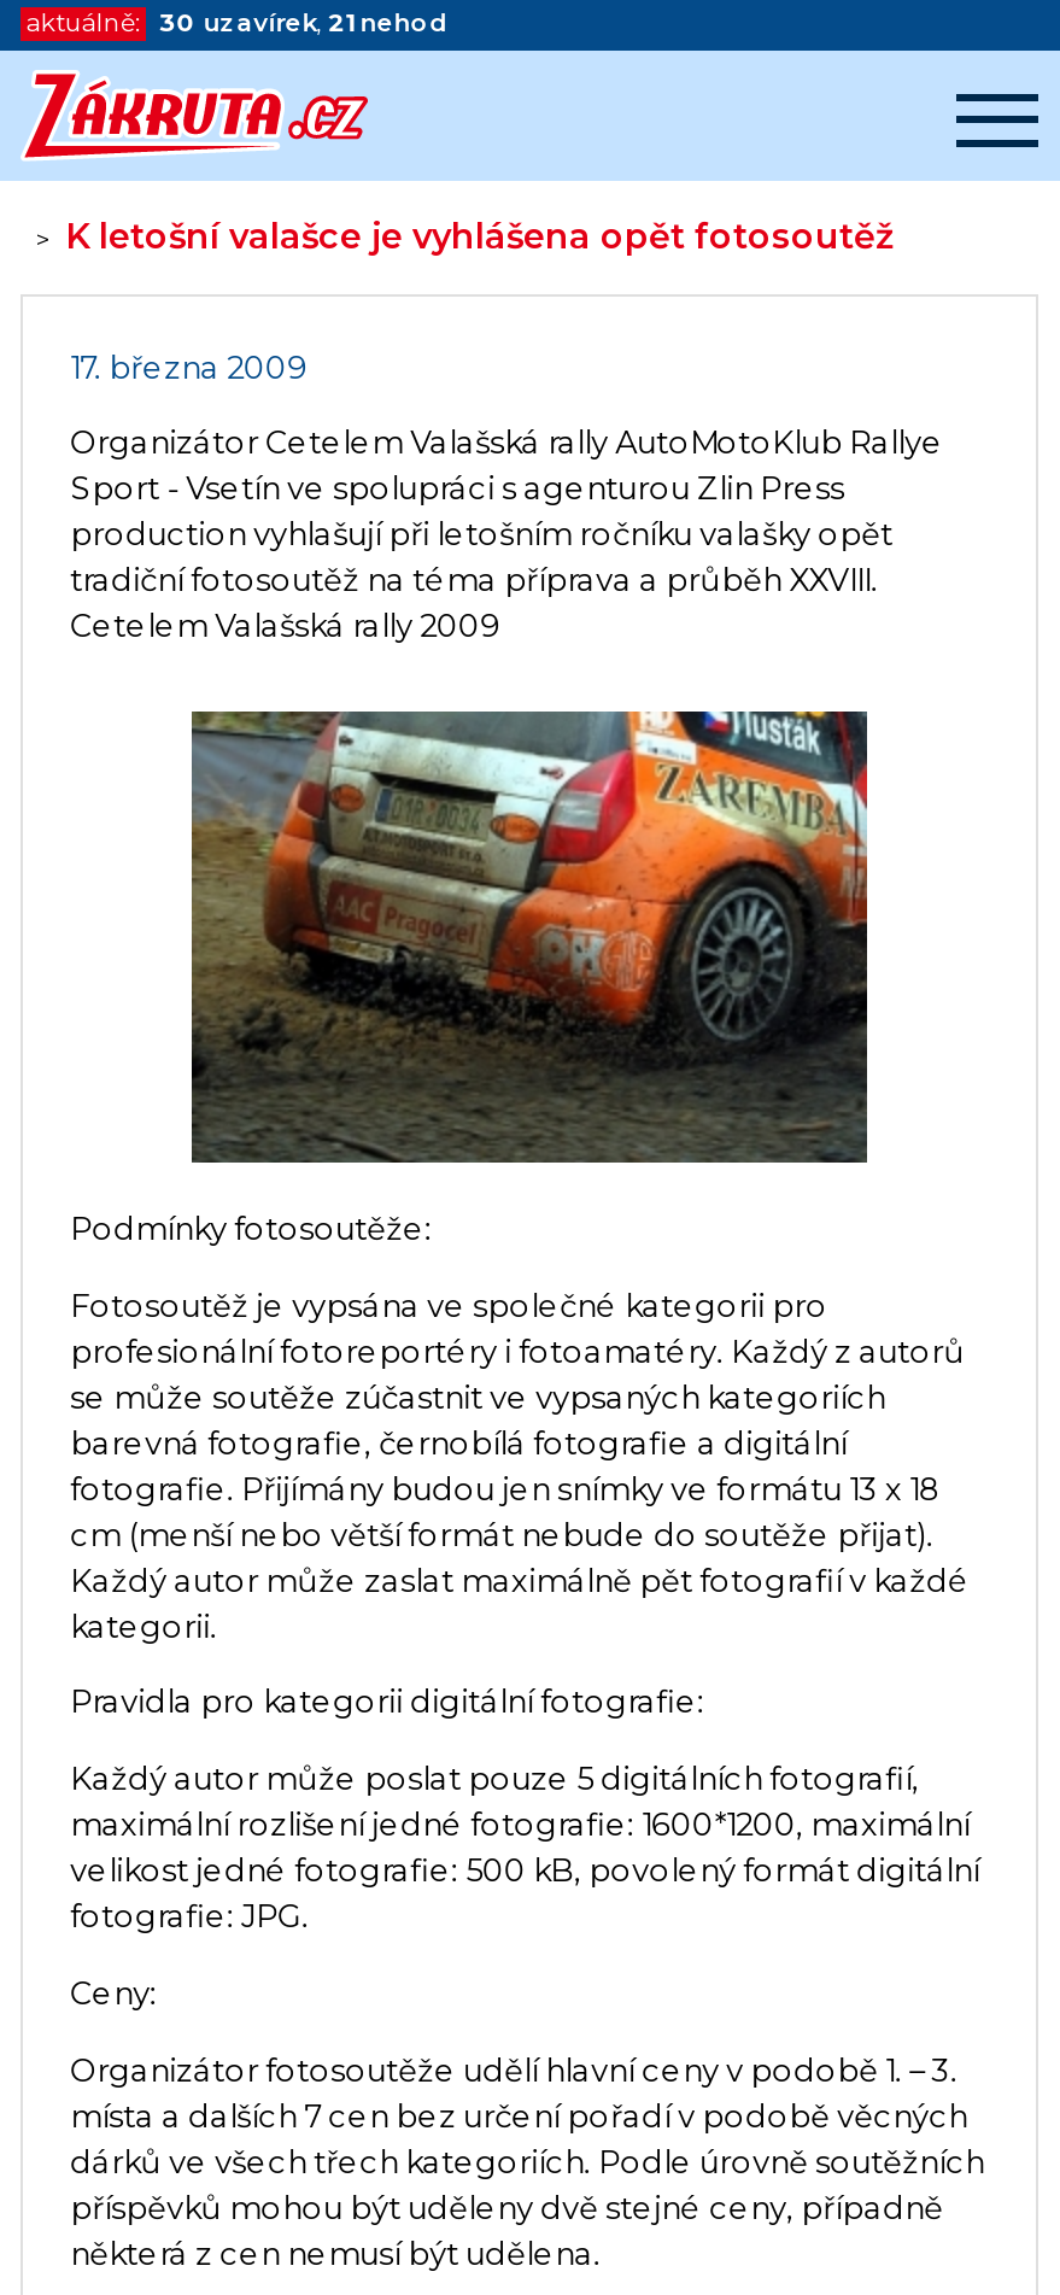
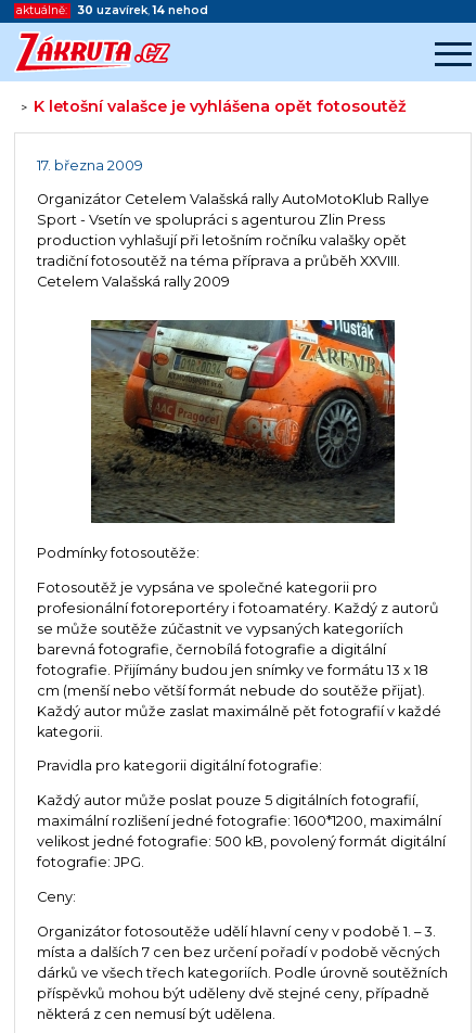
[159,7,449,39] 30 uzavírek, 21 nehod -> [77,3,208,17] 30 uzavírek, 14 nehod

